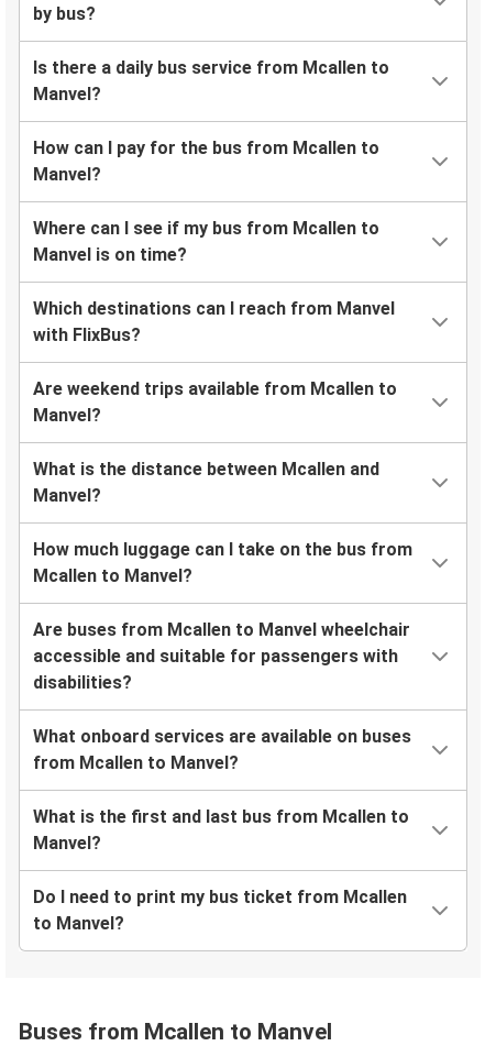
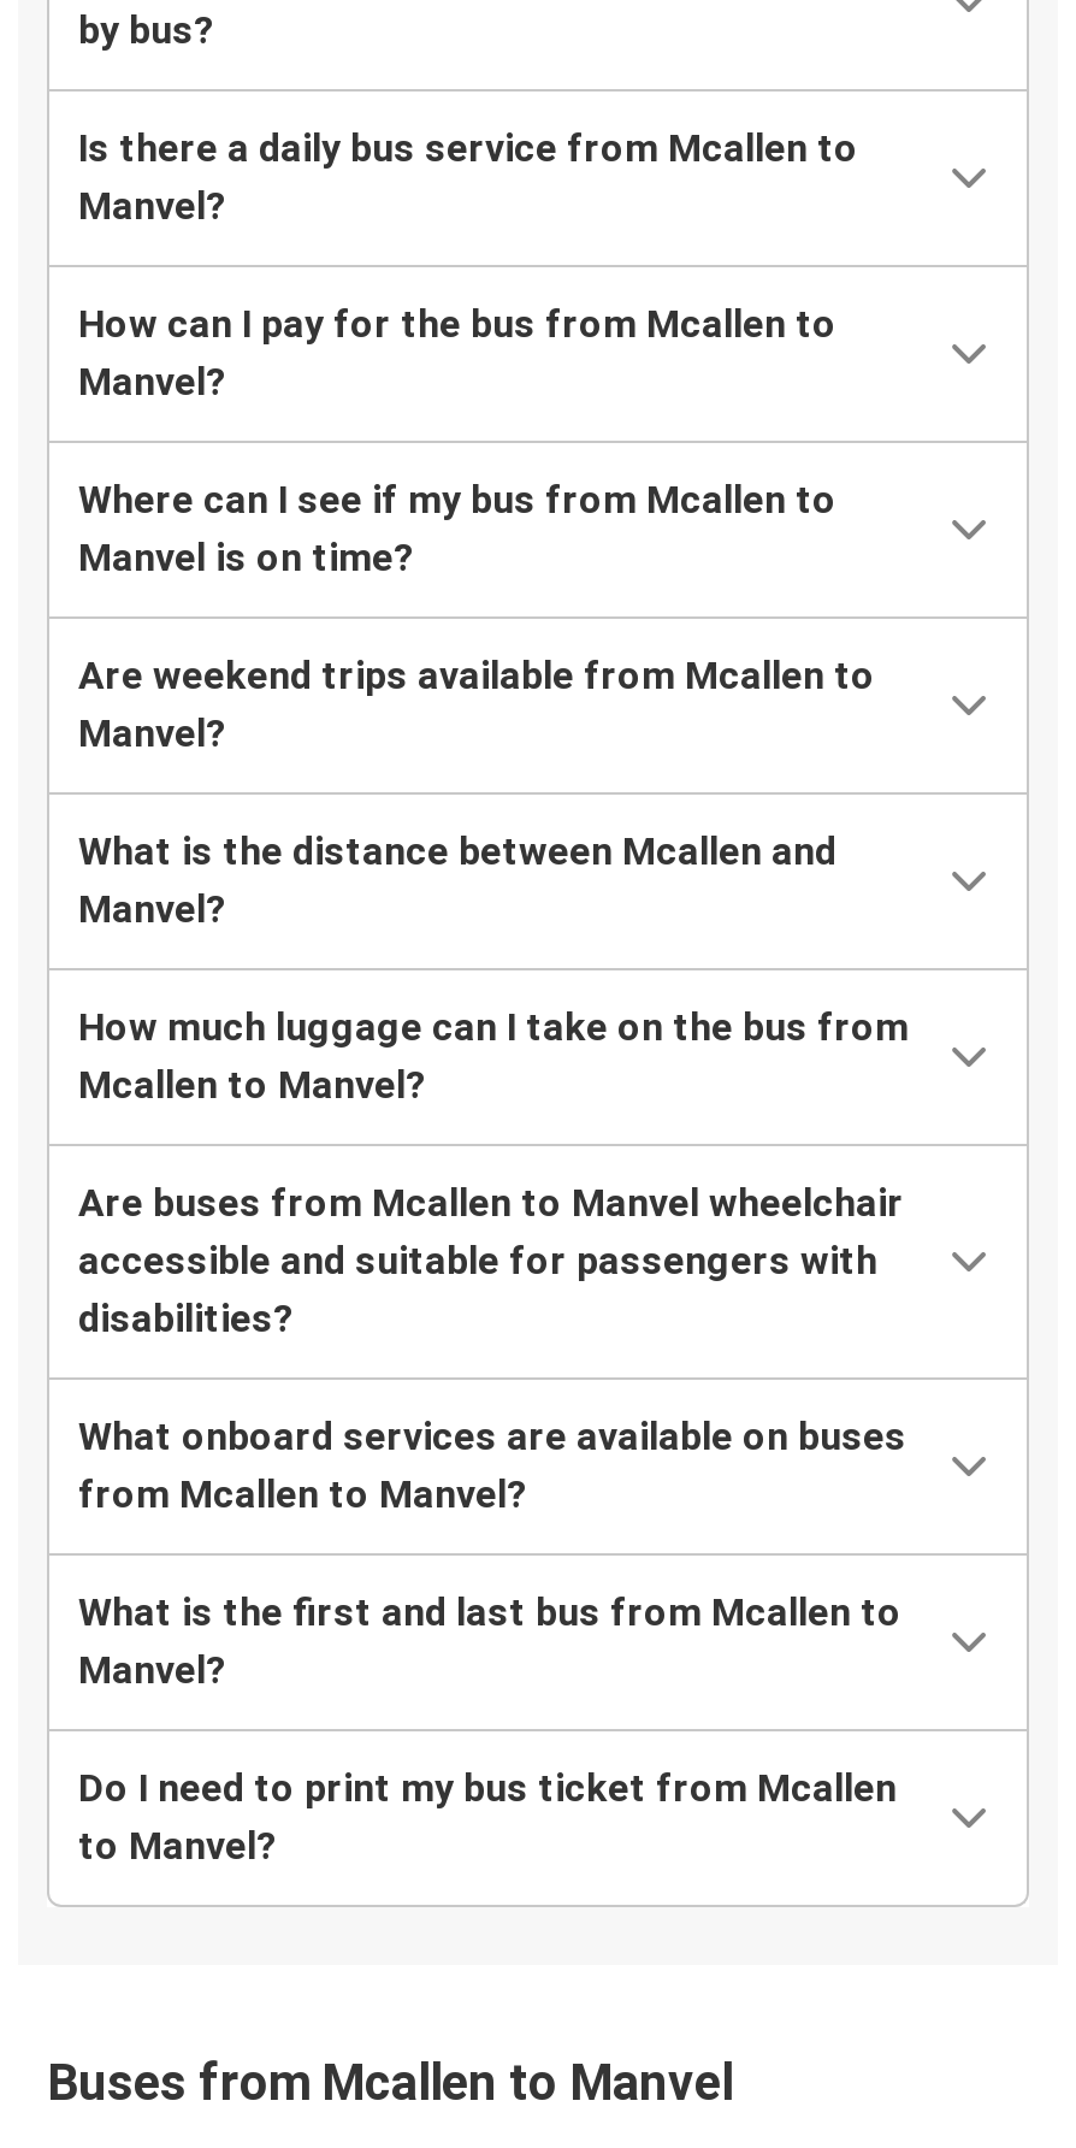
[33,298,395,346] Which destinations can I reach from Manvel | with FlixBus? -> none

